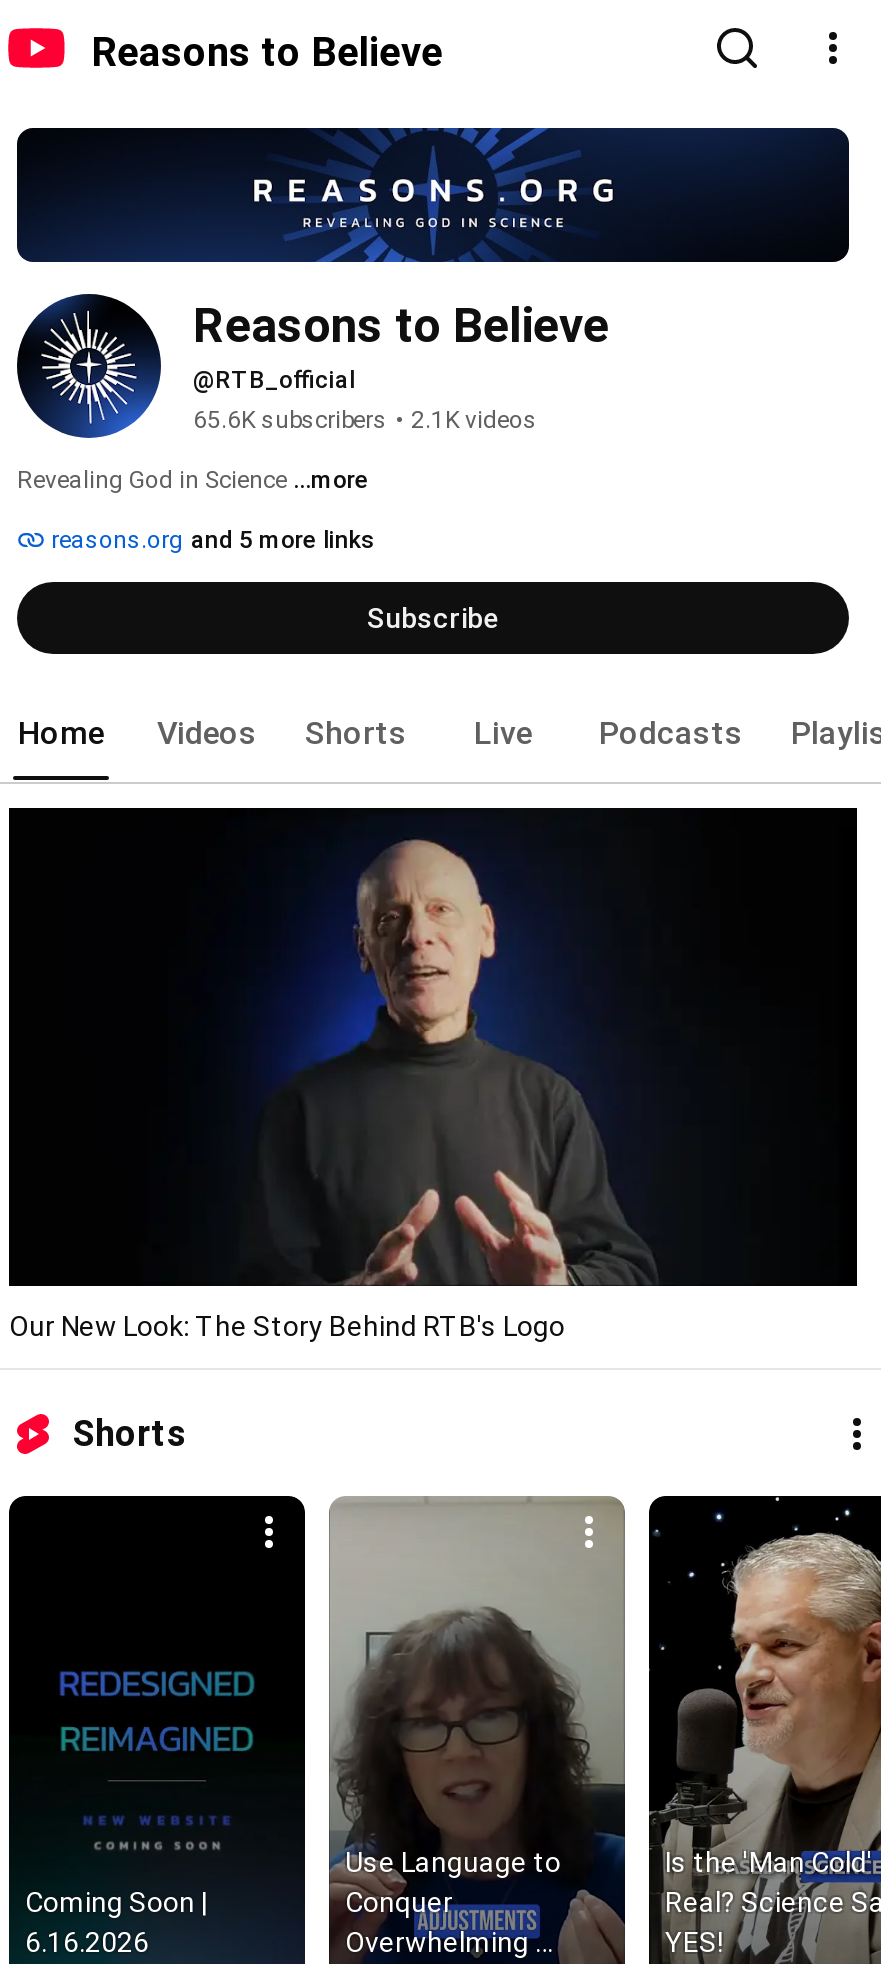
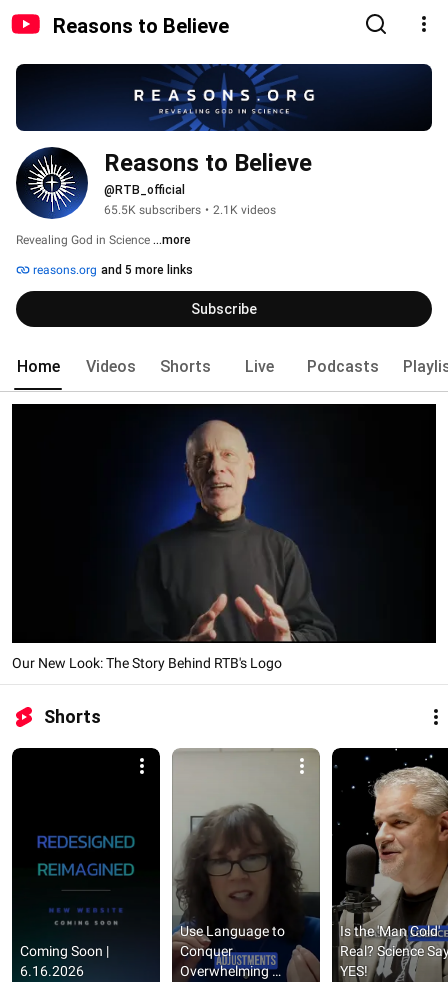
[193,406,537,434] 65.6K subscribers • 2.1K videos -> [104,203,276,217] 65.5K subscribers • 2.1K videos

